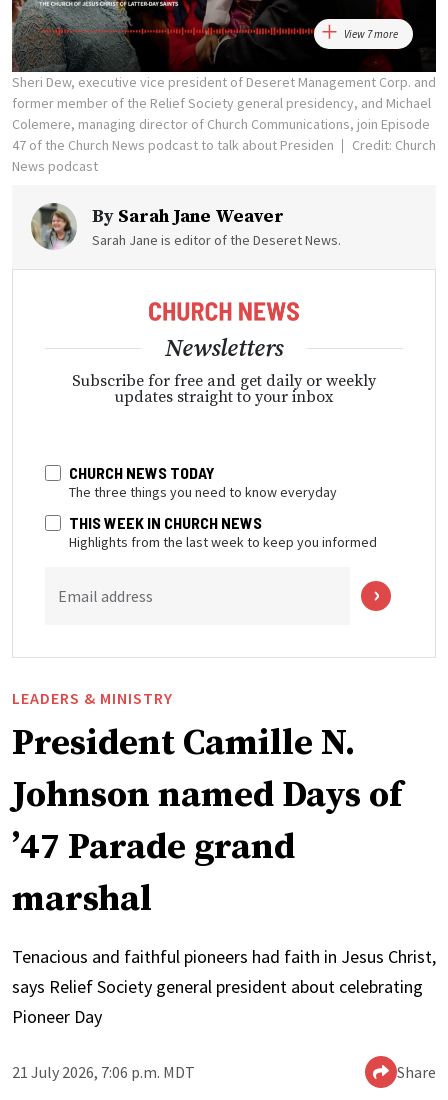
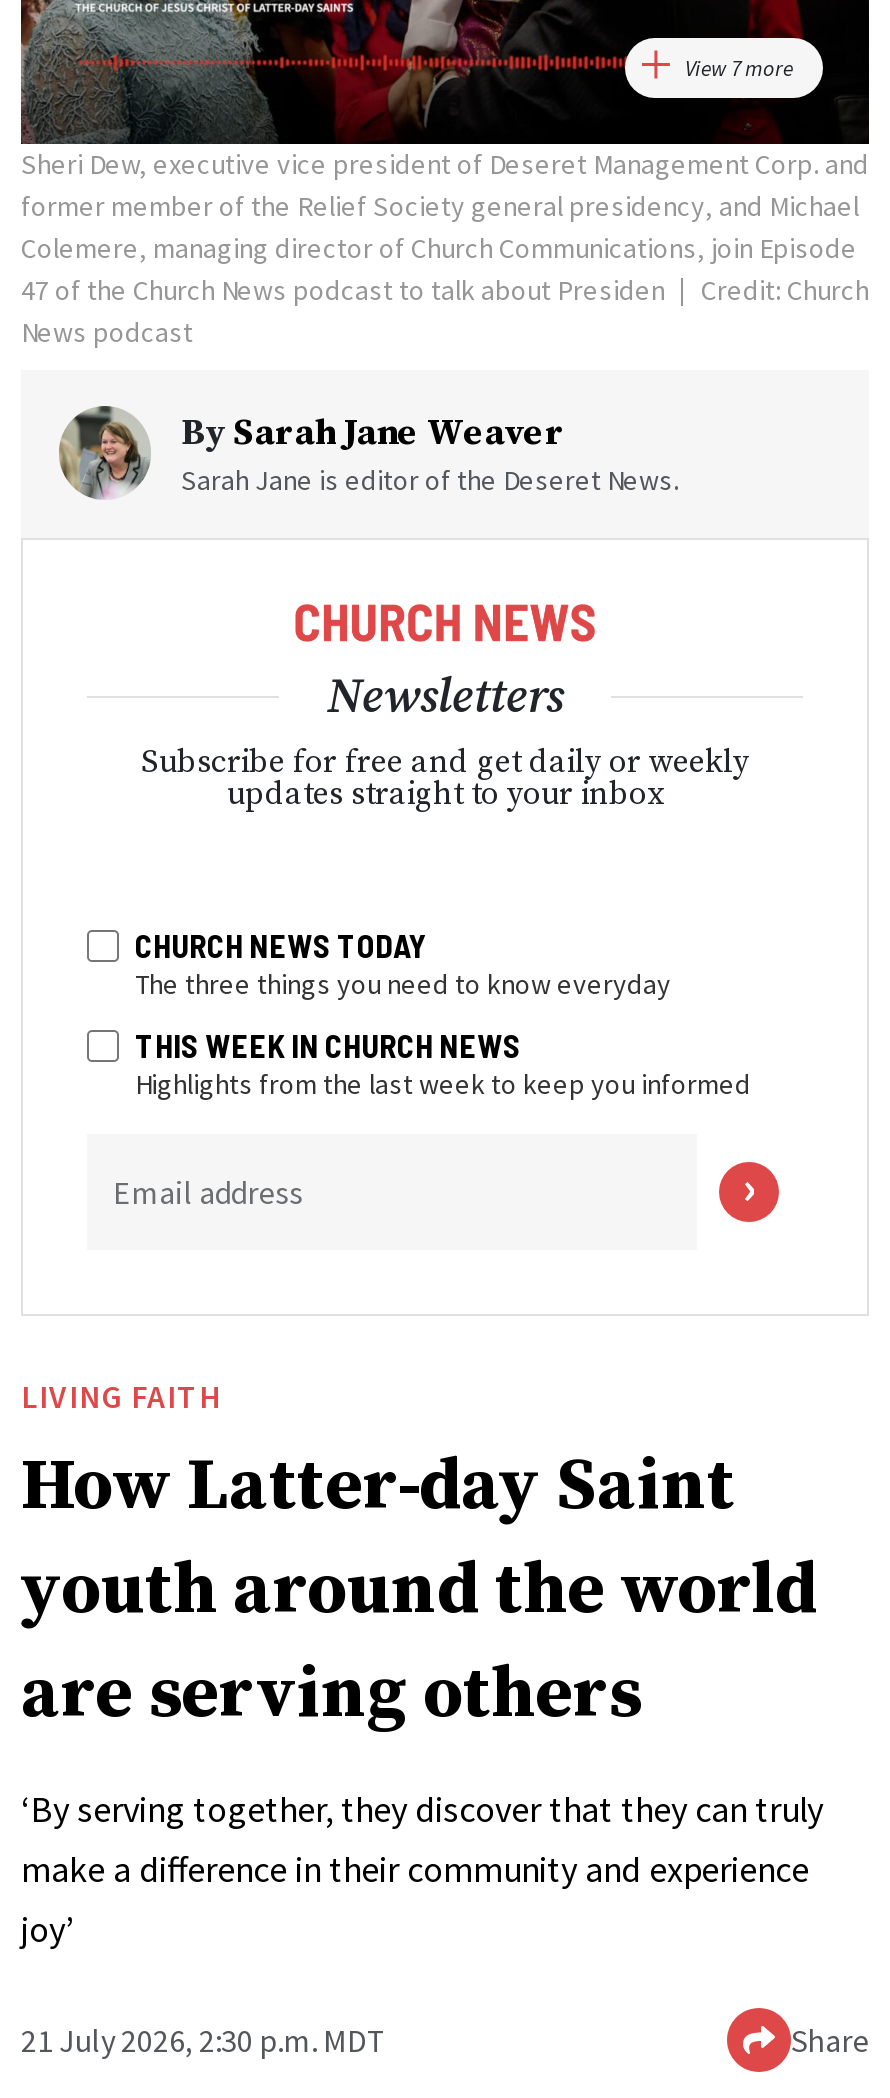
[12,688,402,922] LEADERS & MINISTRY | President Camille N. | Johnson named Days of | ’47 Parade grand | marshal -> [21,1376,817,1740] LIVING FAITH | How Latter-day Saint | youth around the world | are serving others
[12,945,436,1028] Tenacious and faithful pioneers had faith in Jesus Christ, | says Relief Society general president about celebrating | Pioneer Day -> [21,1786,823,1952] ‘By serving together, they discover that they can truly | make a difference in their community and experience | joy’
[12,1062,195,1082] 21 July 2026, 7:06 p.m. MDT -> [21,2020,387,2060] 21 July 2026, 2:30 p.m. MDT

